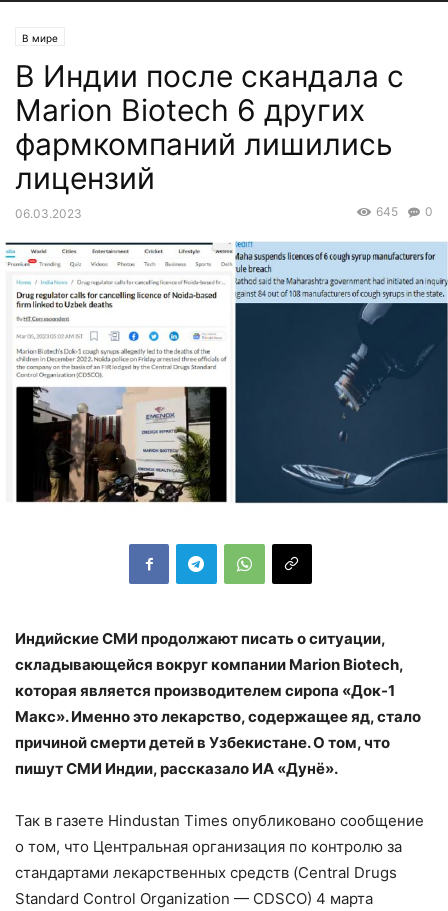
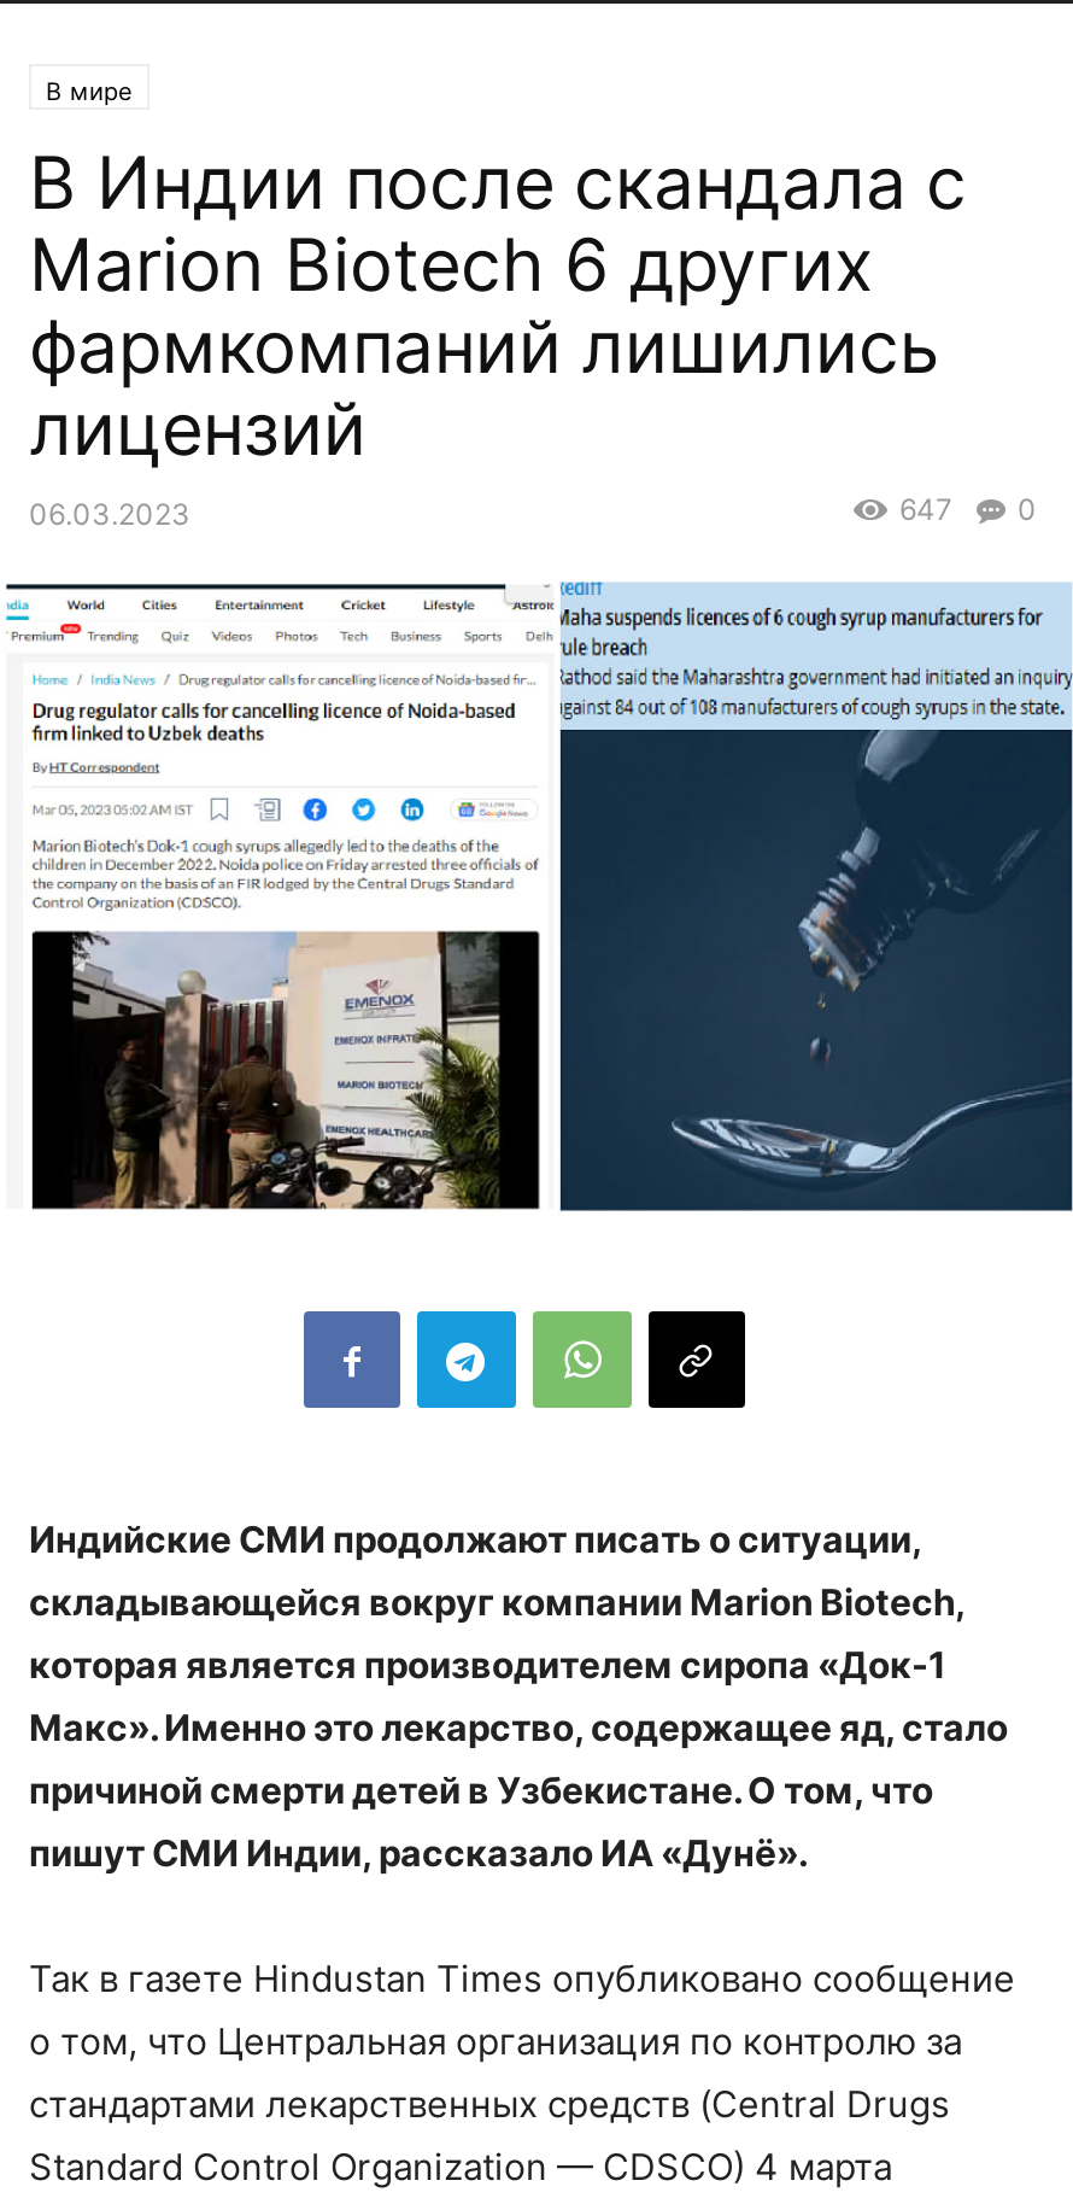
[376,204,433,219] 645 0 -> [899,491,1037,527] 647 0

